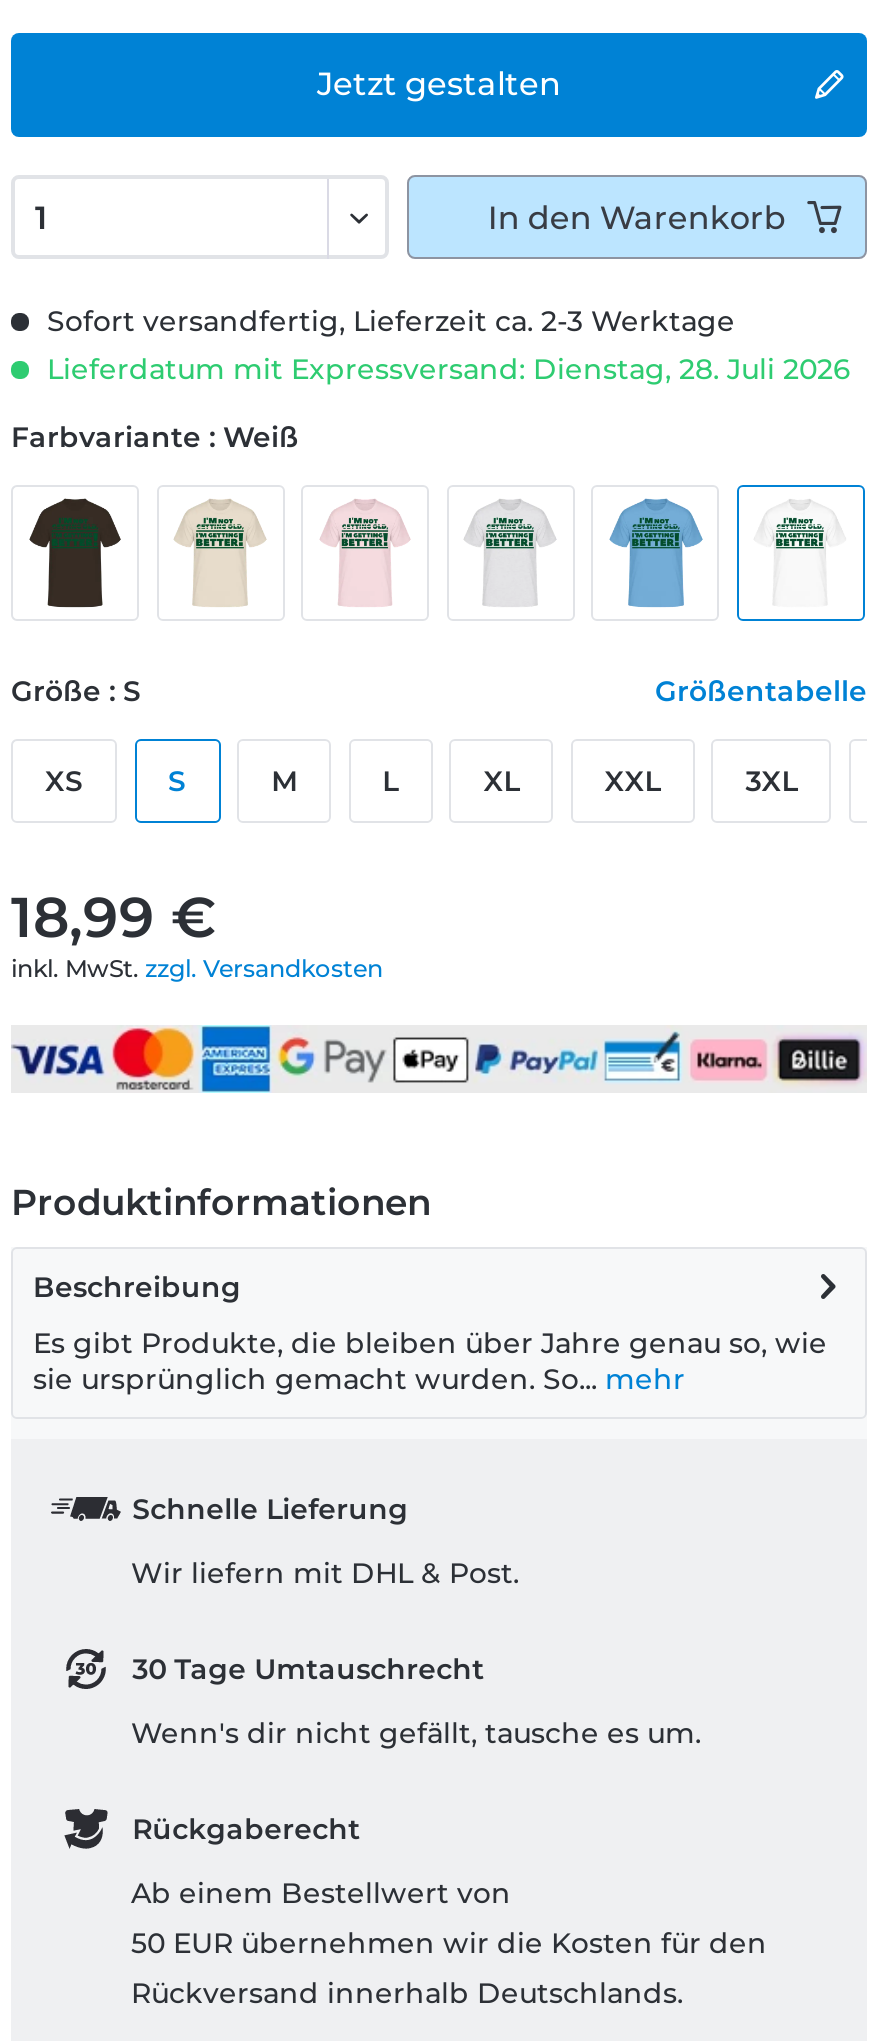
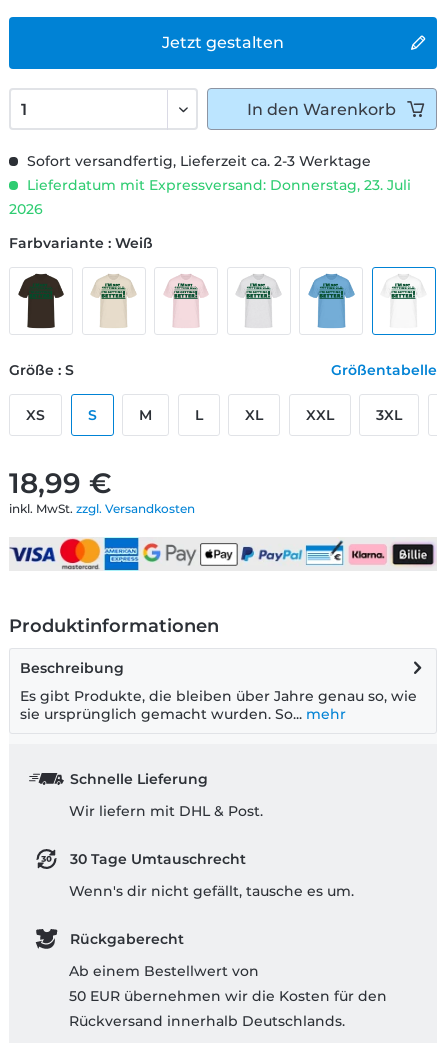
[39,350,851,386] Lieferdatum mit Expressversand: Dienstag, 28. Juli 2026 -> [9,176,411,218] Lieferdatum mit Expressversand: Donnerstag, 23. Juli | 2026

